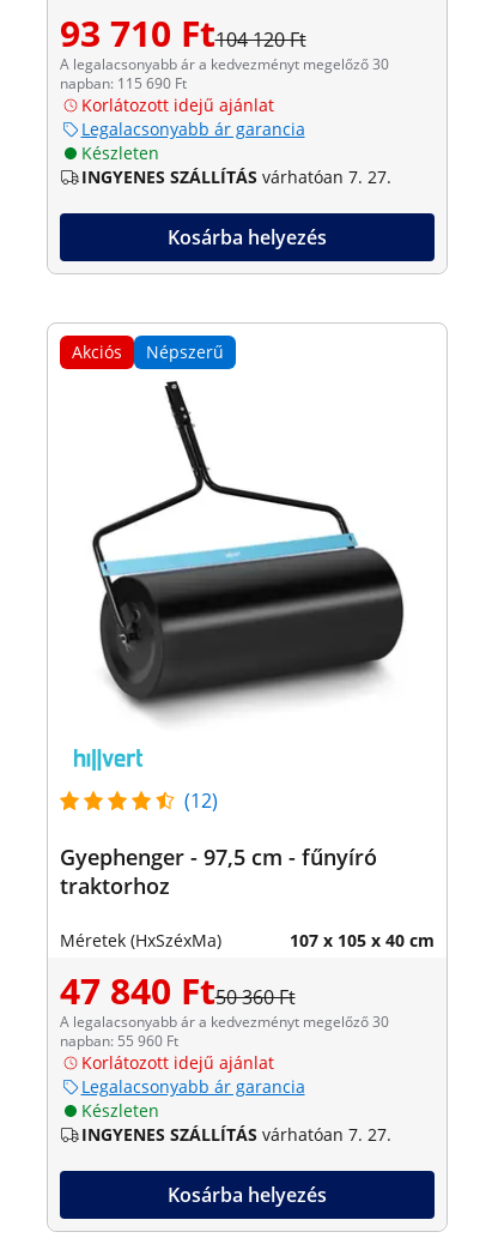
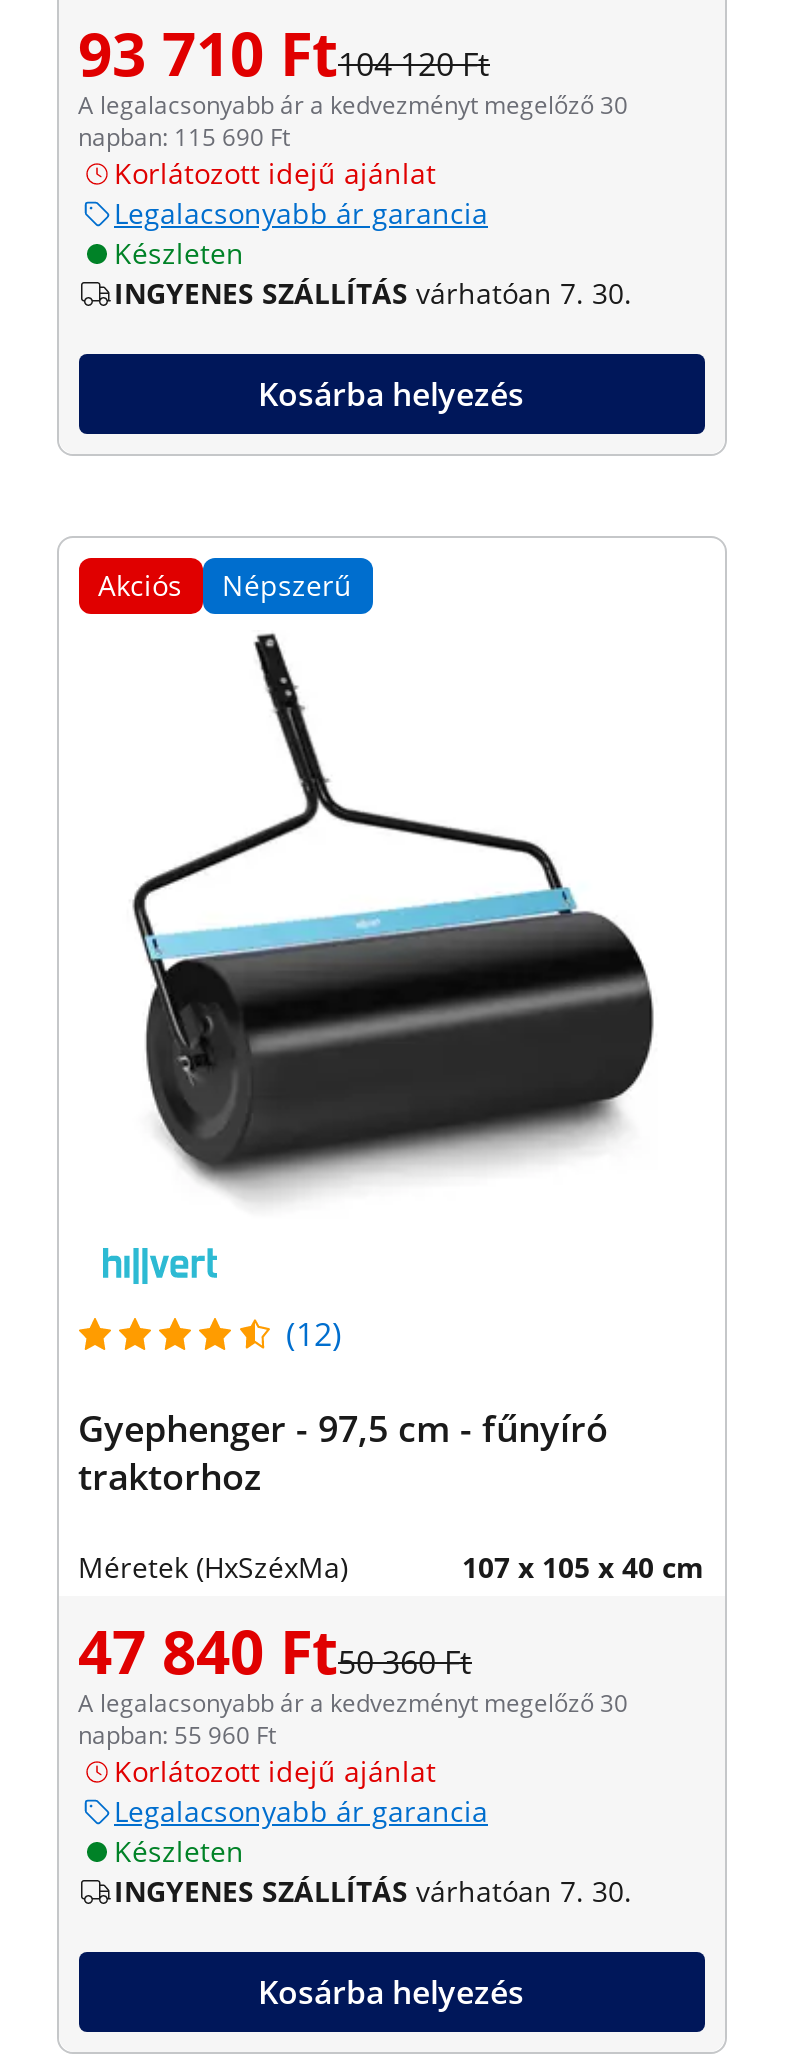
[81,165,391,188] INGYENES SZÁLLÍTÁS várhatóan 7. 27. -> [114,273,632,311] INGYENES SZÁLLÍTÁS várhatóan 7. 30.
[81,1122,391,1145] INGYENES SZÁLLÍTÁS várhatóan 7. 27. -> [114,1871,632,1909] INGYENES SZÁLLÍTÁS várhatóan 7. 30.

